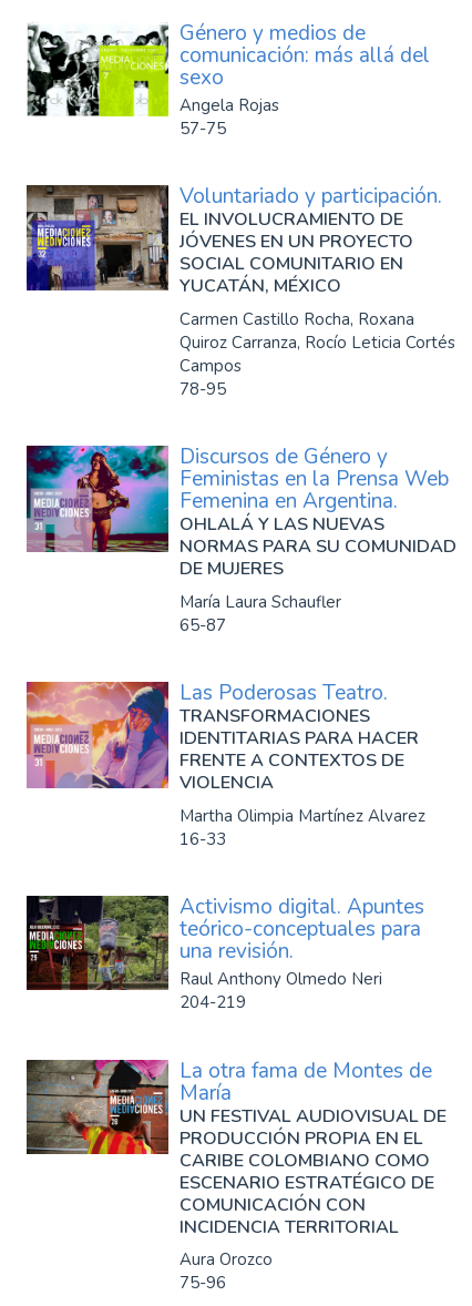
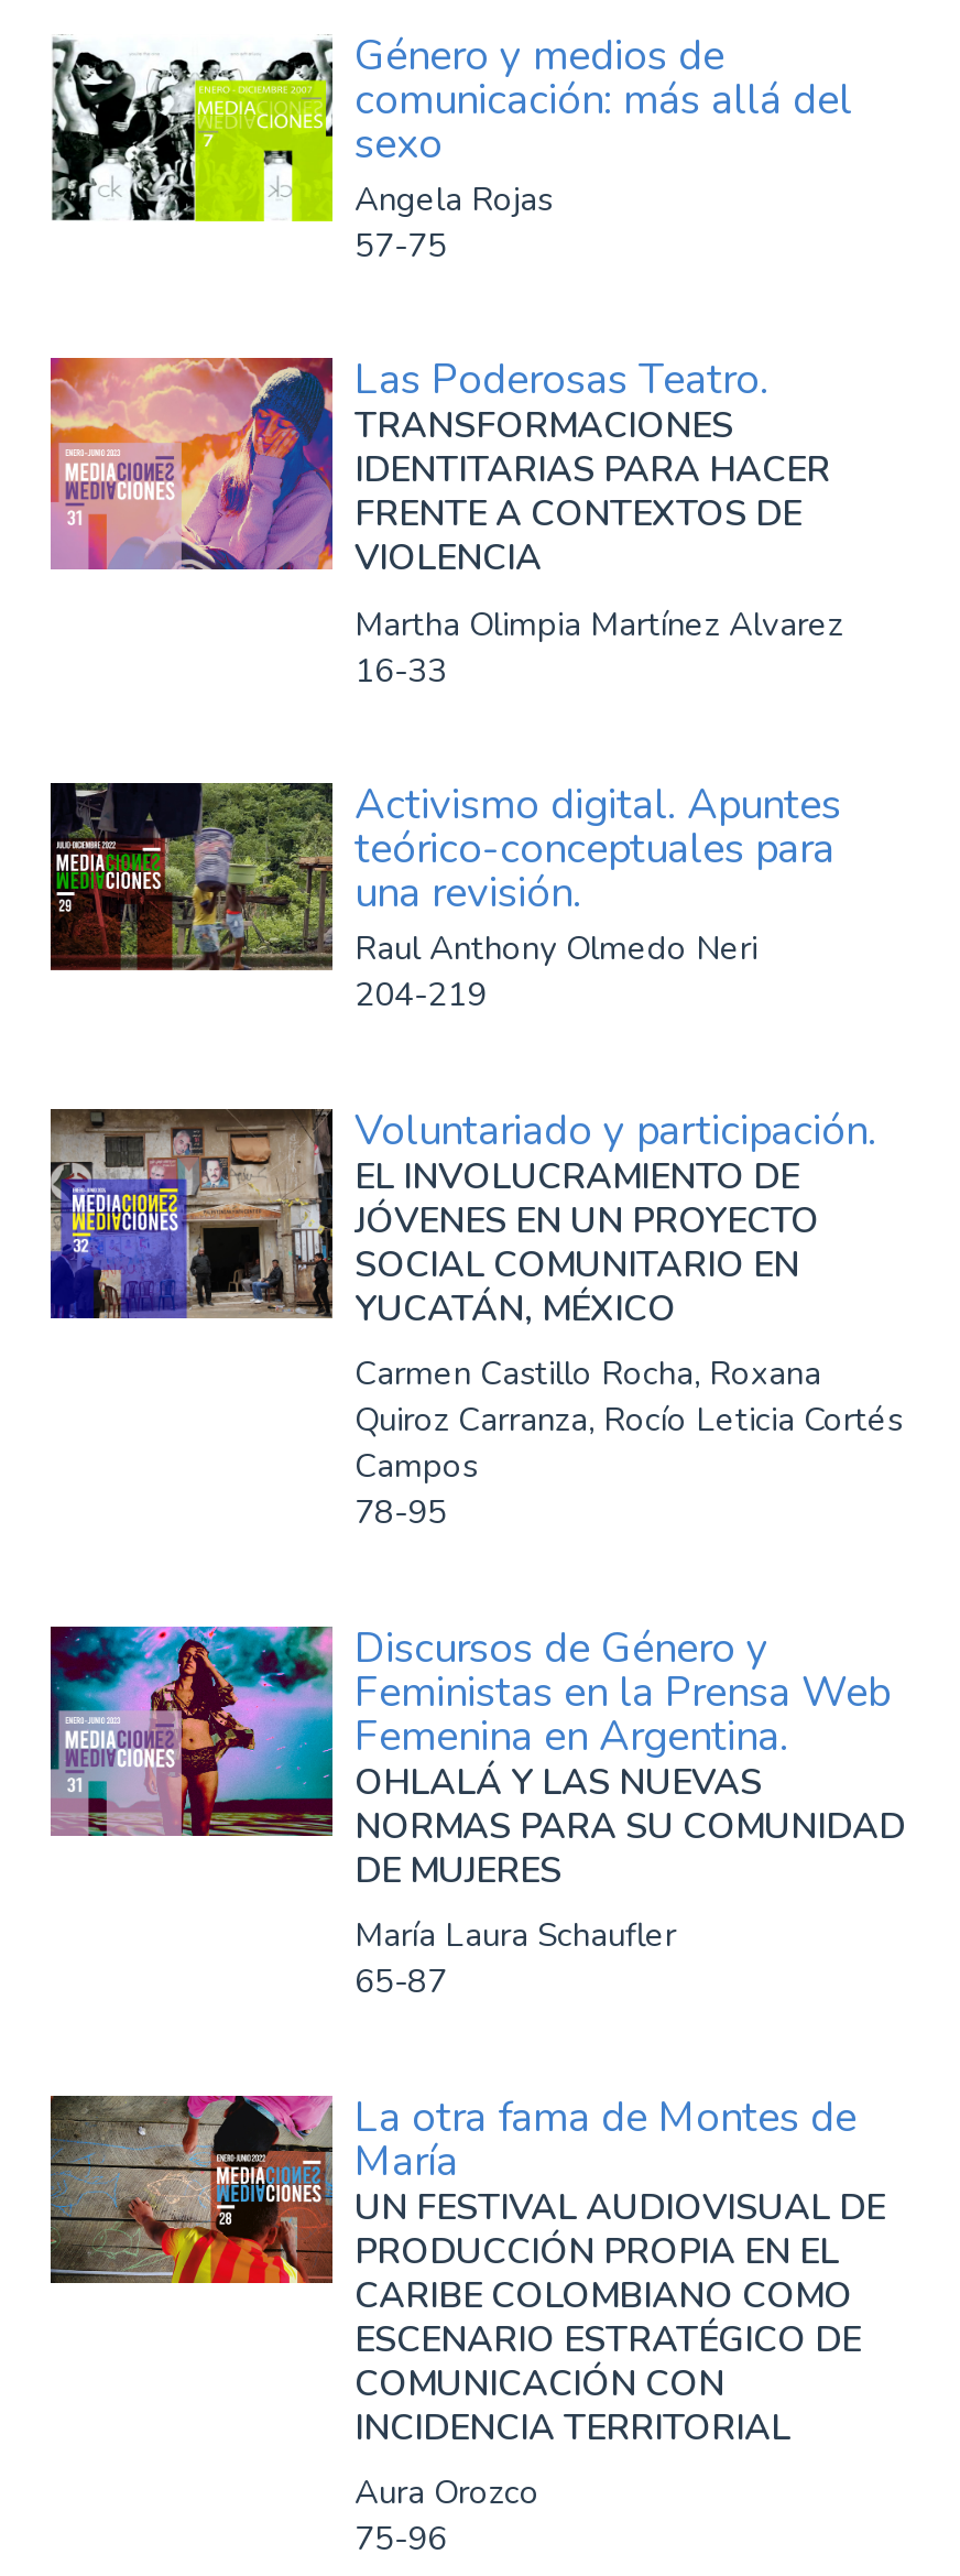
moved [24,182,456,636] -> [46,1101,905,2003]: [image] | Voluntariado y participación. | EL INVOLUCRAMIENTO DE | ... | María Laura Schaufler | 65-87
moved [25,678,425,1013] -> [48,351,843,1017]: [image] | Las Poderosas Teatro. | TRANSFORMACIONES | ... | Raul Anthony Olmedo Neri | 204-219

